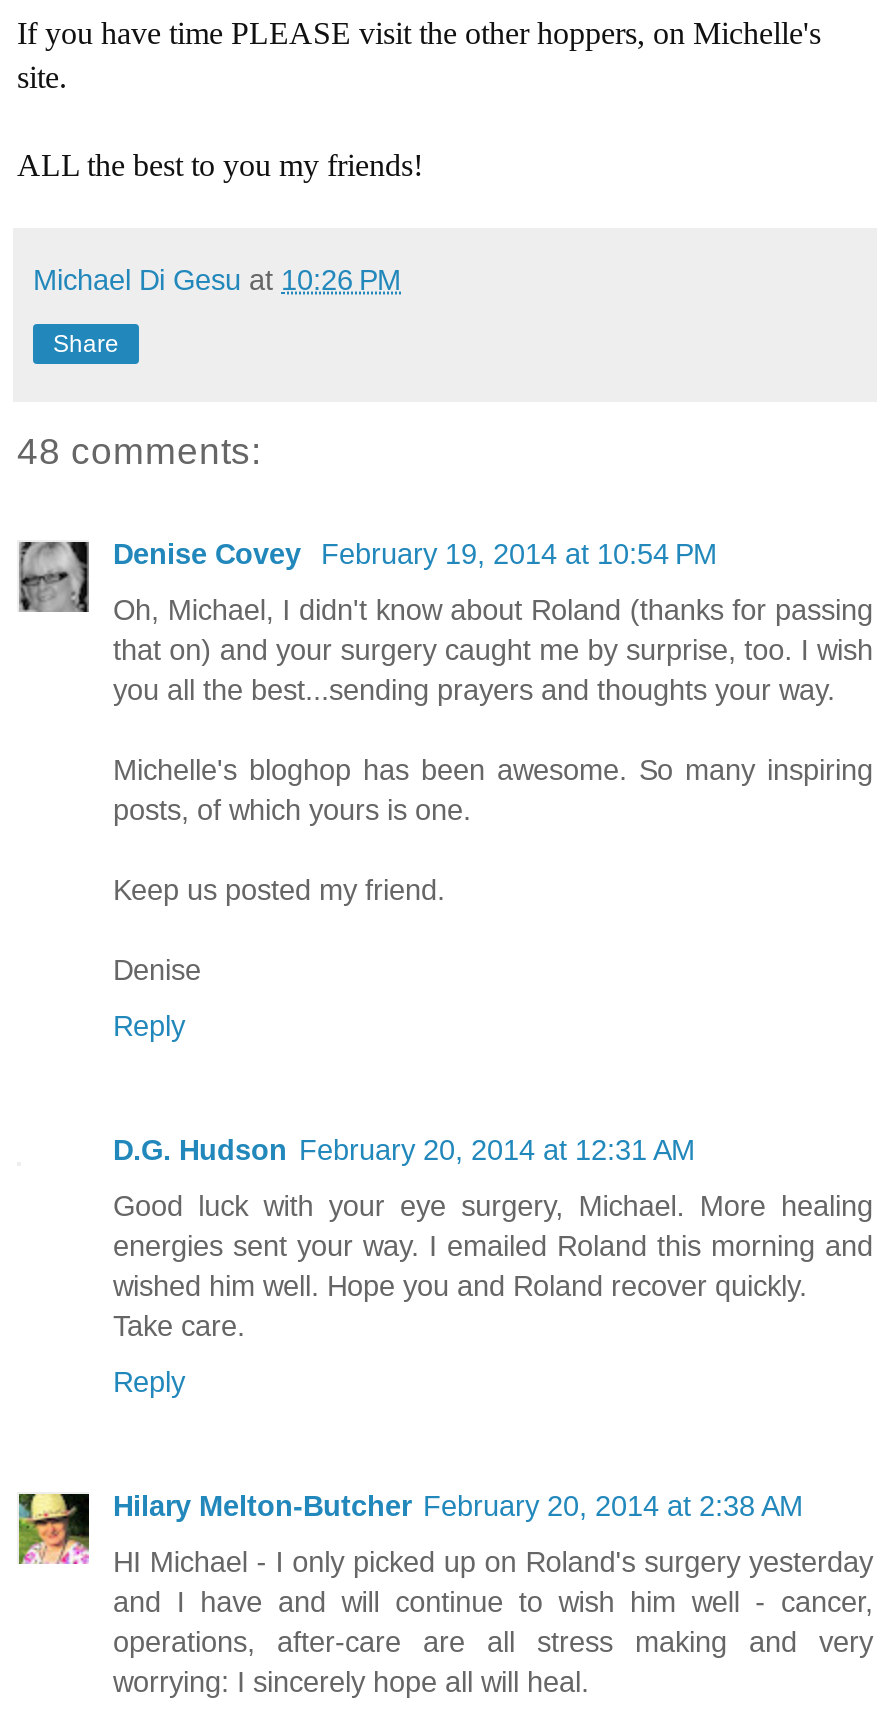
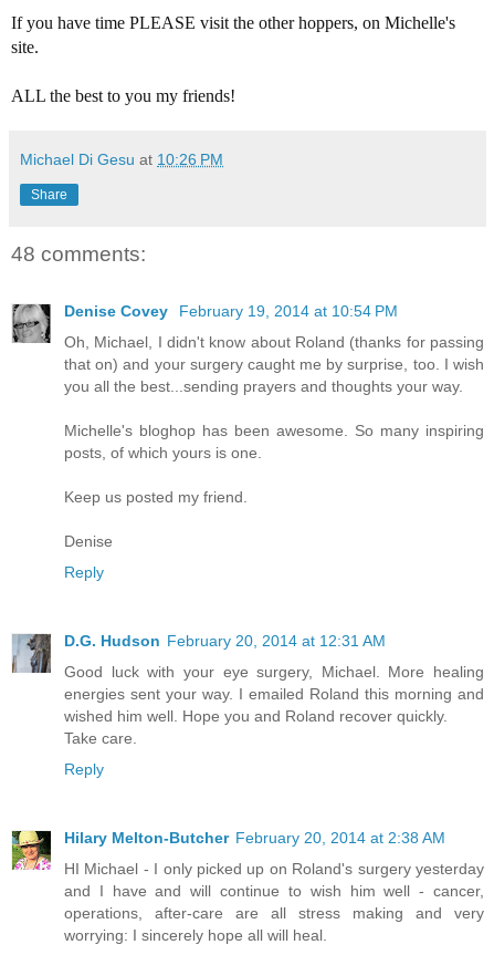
none -> [11,633,52,674] [image]

